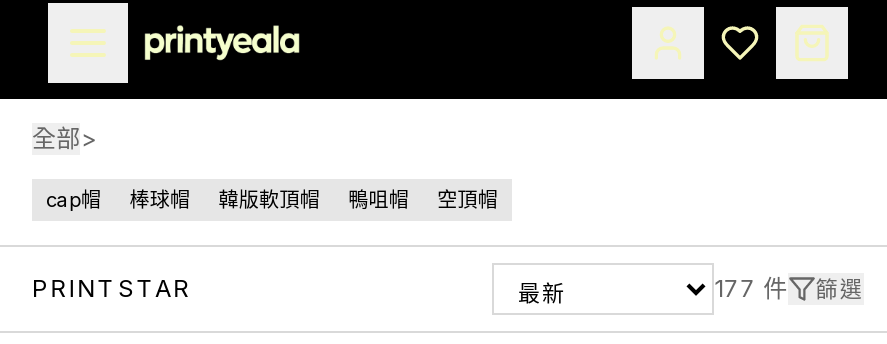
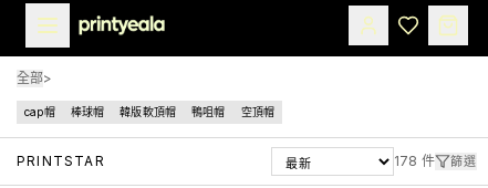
[714,273,864,303] 177 件 篩選 -> [394,153,477,169] 178 件 篩選

